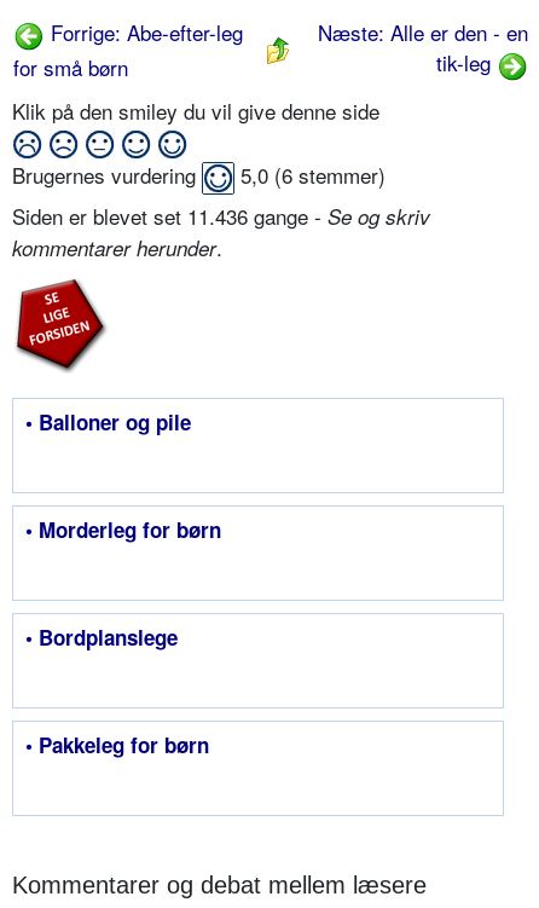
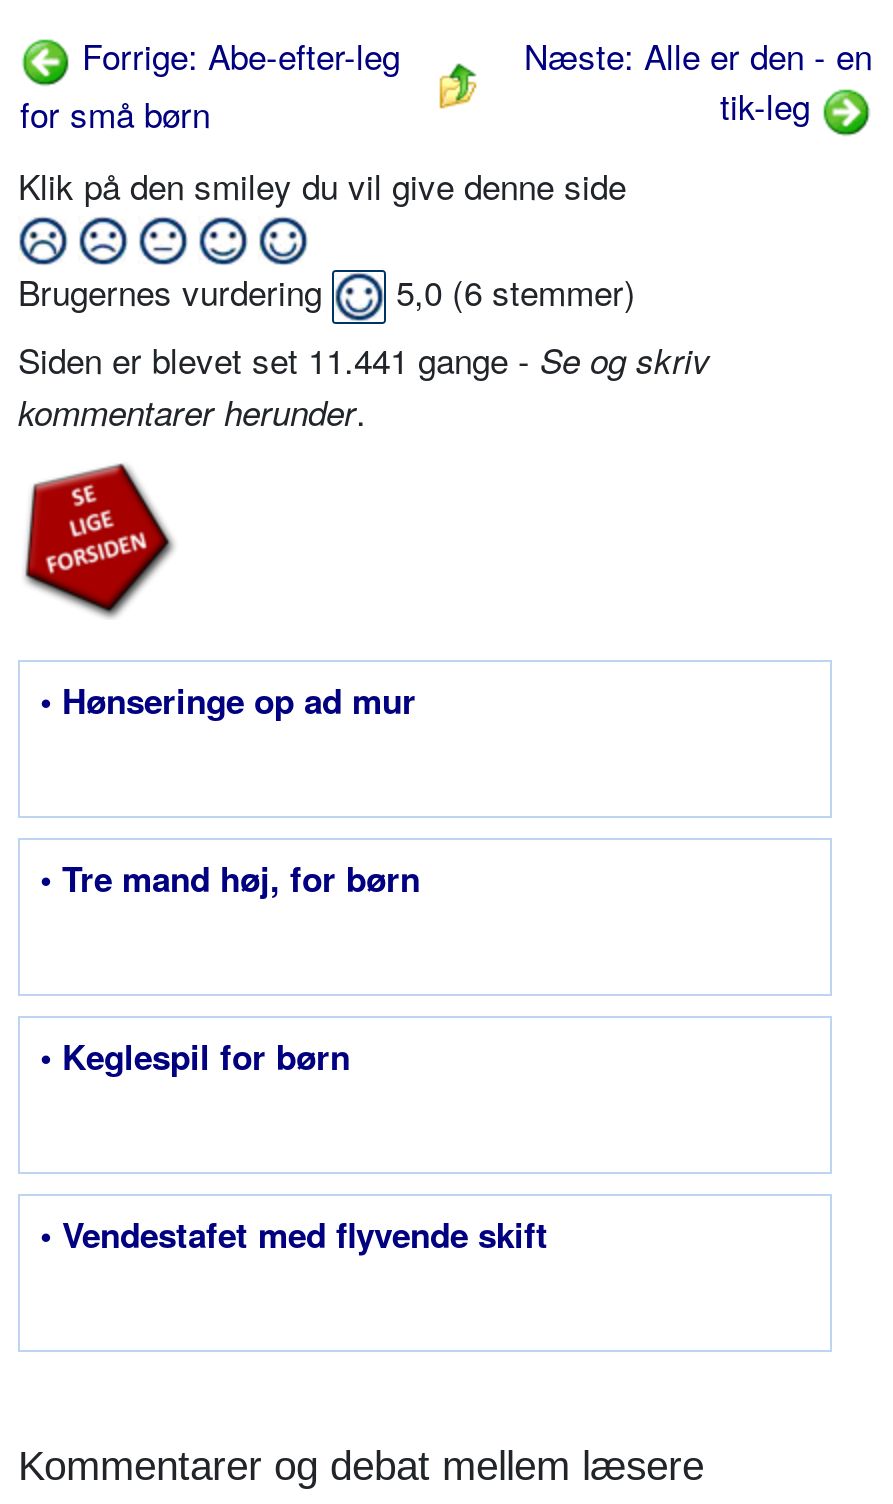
[12,201,430,231] Siden er blevet set 11.436 gange - Se og skriv -> [18,334,710,384] Siden er blevet set 11.441 gange - Se og skriv
[25,408,191,437] • Balloner og pile -> [40,676,416,724] • Hønseringe op ad mur
[25,515,221,544] • Morderleg for børn -> [40,854,420,902] • Tre mand høj, for børn
[25,623,178,652] • Bordplanslege -> [40,1032,350,1080] • Keglespil for børn
[25,730,209,759] • Pakkeleg for børn -> [40,1210,548,1258] • Vendestafet med flyvende skift

